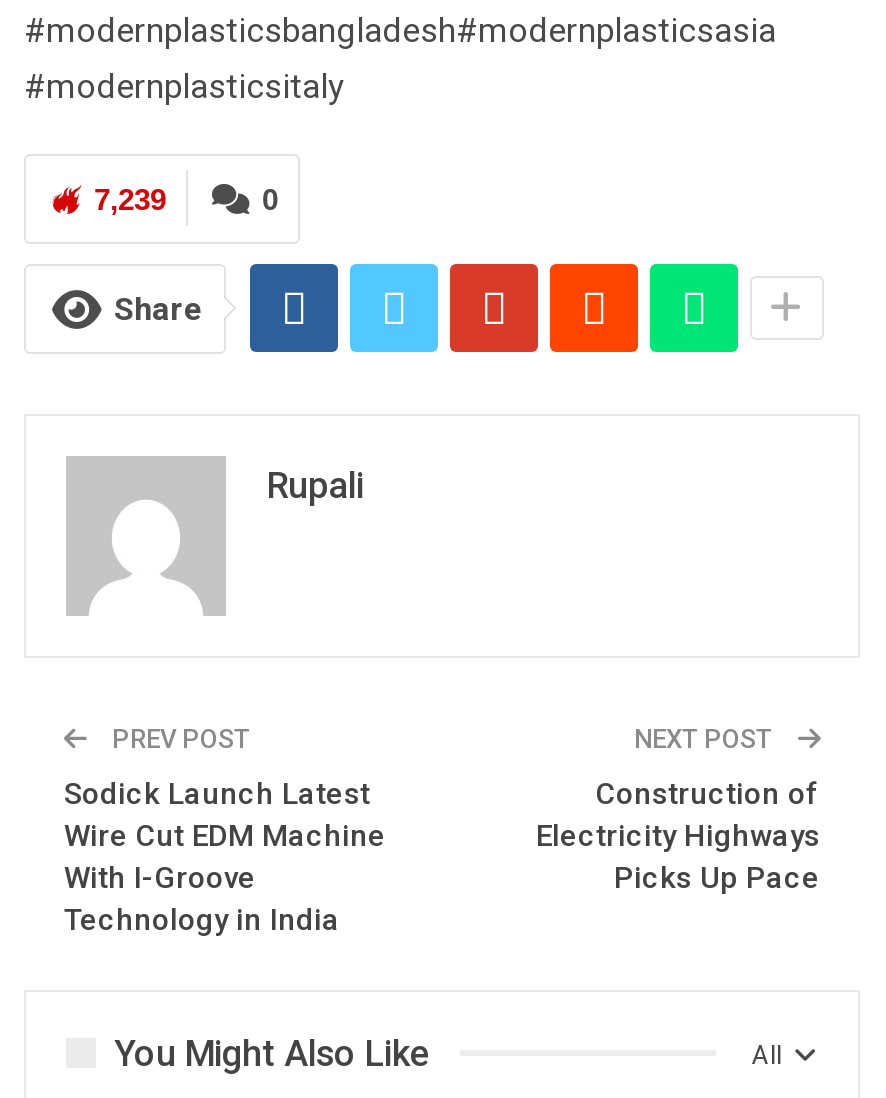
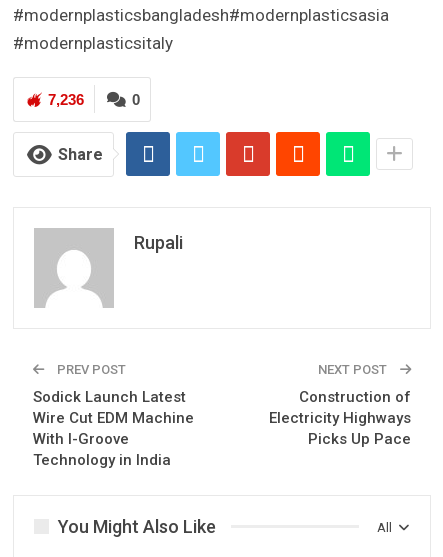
[94,181,166,215] 7,239 -> [48,91,84,108] 7,236

